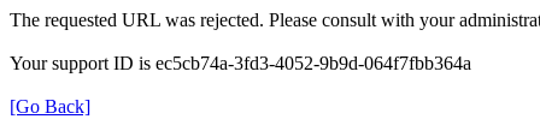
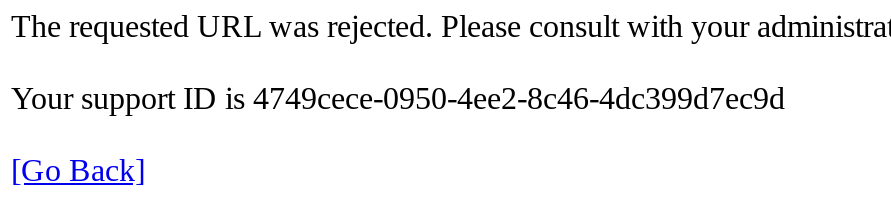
[10,53,471,73] Your support ID is ec5cb74a-3fd3-4052-9b9d-064f7fbb364a -> [11,81,785,115] Your support ID is 4749cece-0950-4ee2-8c46-4dc399d7ec9d

